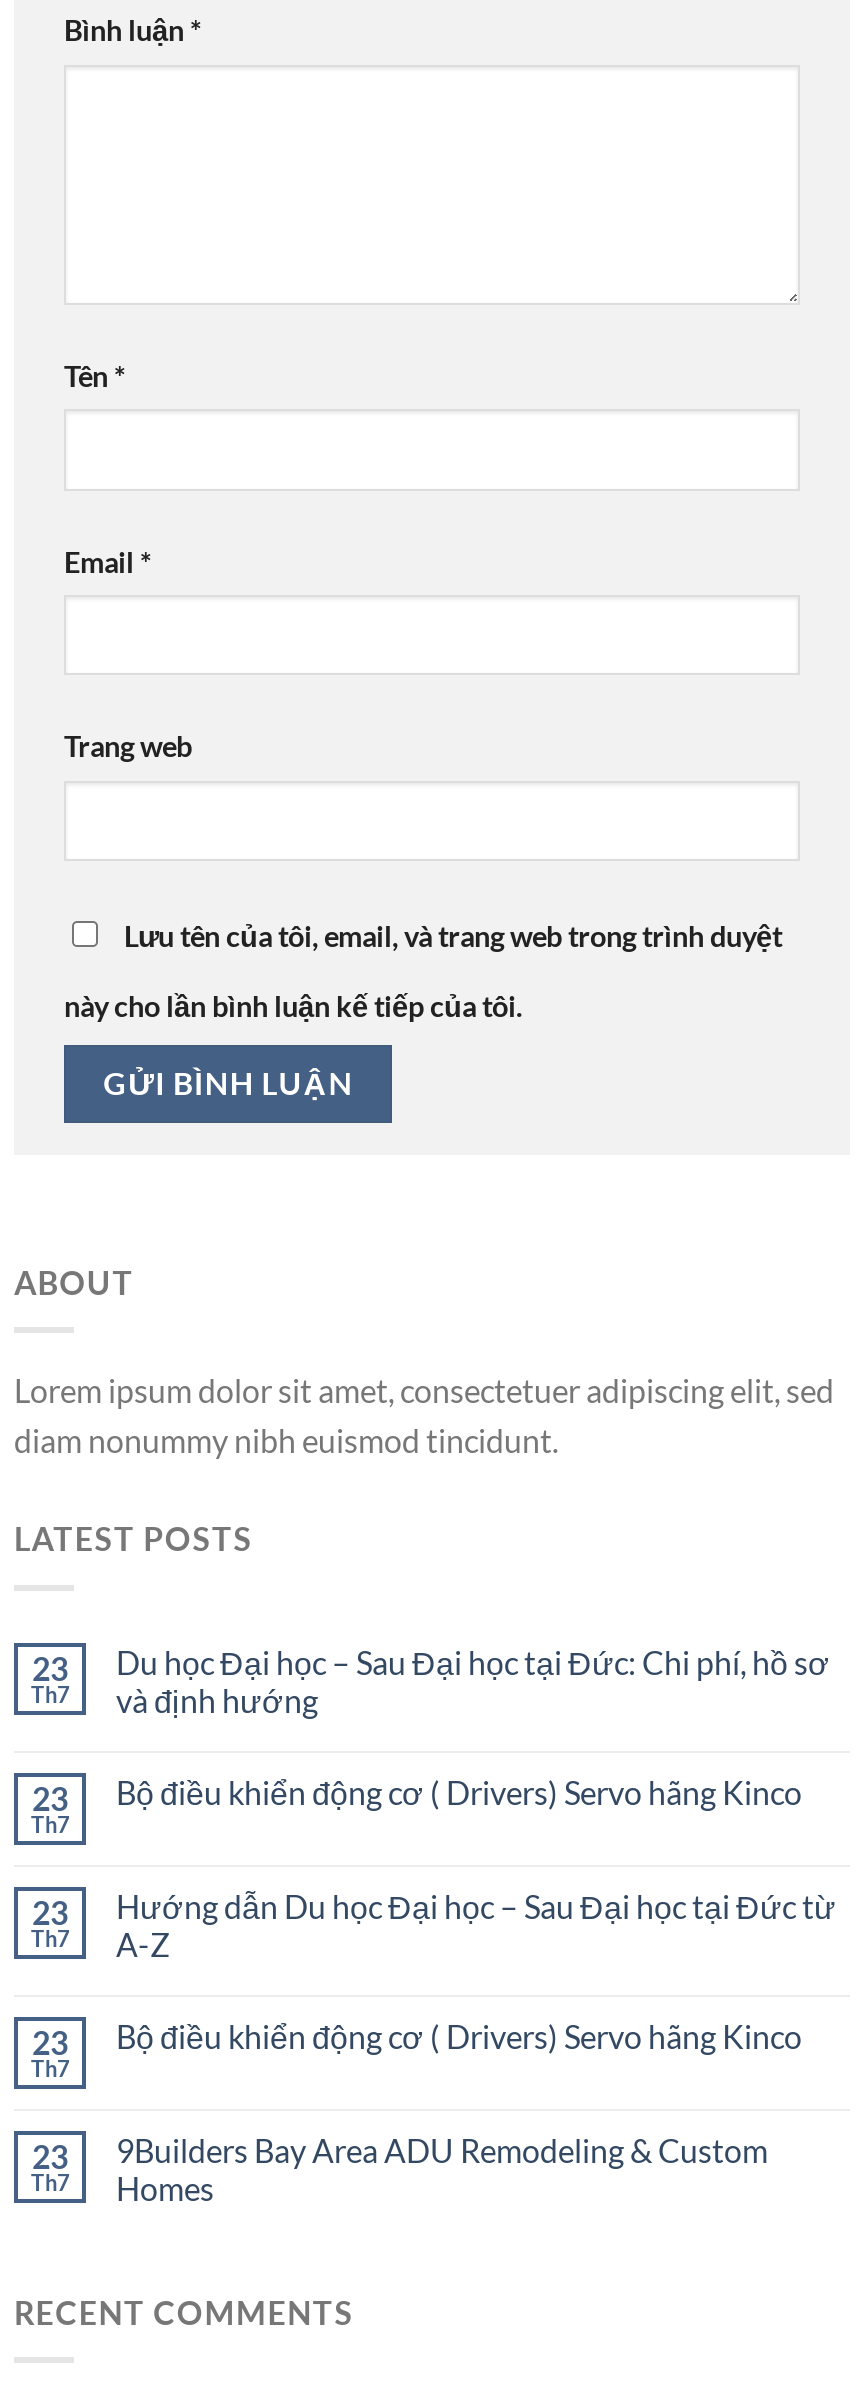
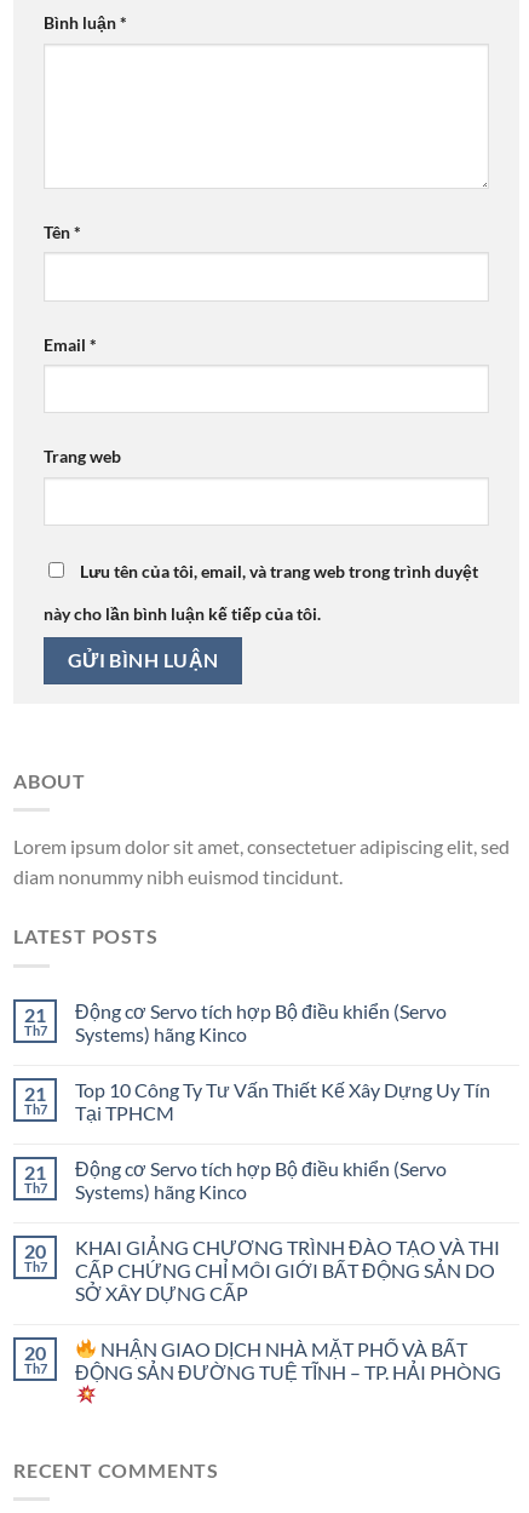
[32,1648,68,1686] 23 -> [24,1003,46,1026] 21
[116,1642,830,1718] Du học Đại học – Sau Đại học tại Đức: Chi phí, hồ sơ | và định hướng -> [75,999,447,1045] Động cơ Servo tích hợp Bộ điều khiển (Servo | Systems) hãng Kinco
[32,1778,68,1816] 23 -> [24,1081,46,1104] 21
[116,1772,802,1810] Bộ điều khiển động cơ ( Drivers) Servo hãng Kinco -> [75,1078,490,1124] Top 10 Công Ty Tư Vấn Thiết Kế Xây Dựng Uy Tín | Tại TPHCM
[32,1892,68,1930] 23 -> [24,1160,46,1183] 21
[116,1886,836,1962] Hướng dẫn Du học Đại học – Sau Đại học tại Đức từ | A-Z -> [75,1156,447,1202] Động cơ Servo tích hợp Bộ điều khiển (Servo | Systems) hãng Kinco
[32,2022,68,2060] 23 -> [24,1239,46,1262] 20
[116,2016,802,2054] Bộ điều khiển động cơ ( Drivers) Servo hãng Kinco -> [75,1235,500,1304] KHAI GIẢNG CHƯƠNG TRÌNH ĐÀO TẠO VÀ THI | CẤP CHỨNG CHỈ MÔI GIỚI BẤT ĐỘNG SẢN DO | SỞ XÂY DỰNG CẤP
[32,2136,68,2174] 23 -> [24,1341,46,1364] 20
[116,2130,768,2206] 9Builders Bay Area ADU Remodeling & Custom | Homes -> [75,1337,501,1383] NHẬN GIAO DỊCH NHÀ MẶT PHỐ VÀ BẤT | ĐỘNG SẢN ĐƯỜNG TUỆ TĨNH – TP. HẢI PHÒNG

